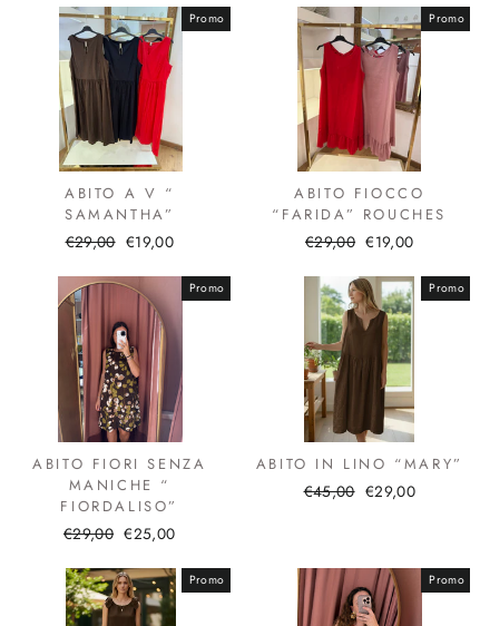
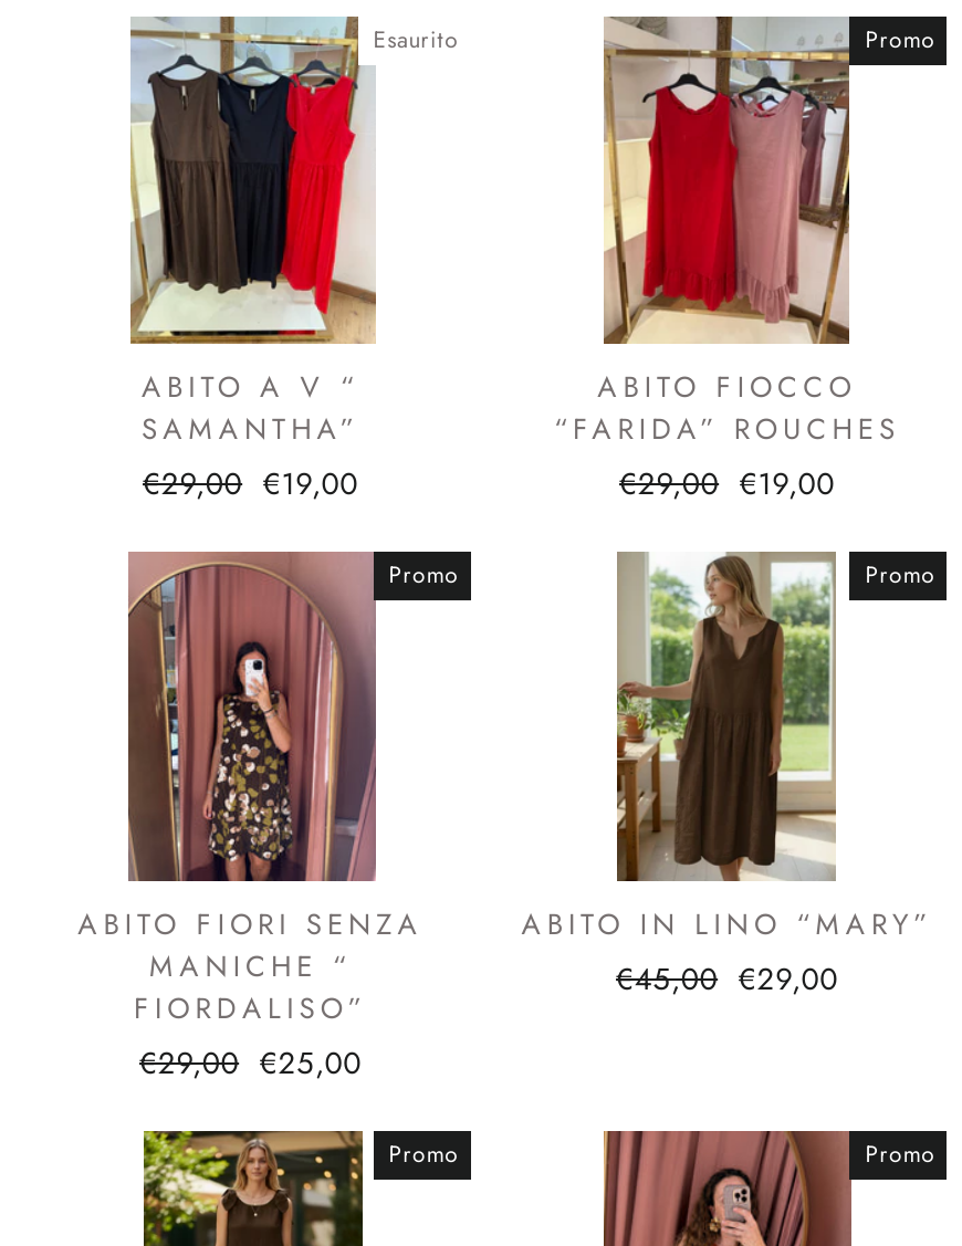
[189,9,224,26] Promo -> [373,22,459,55] Esaurito

